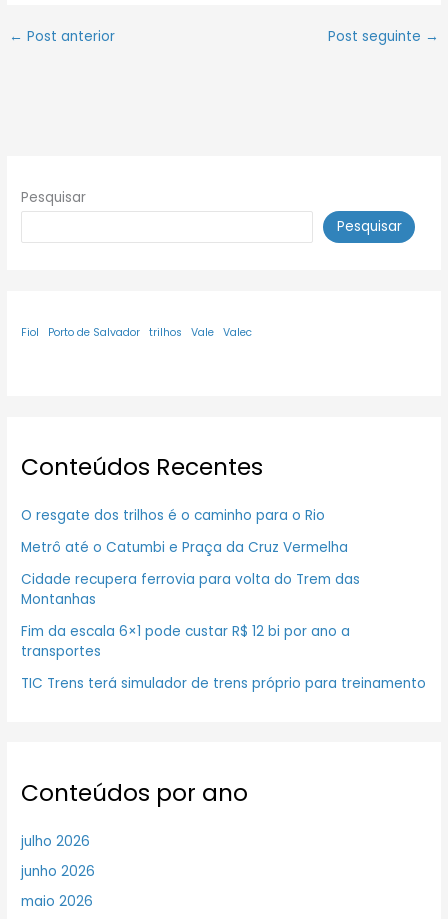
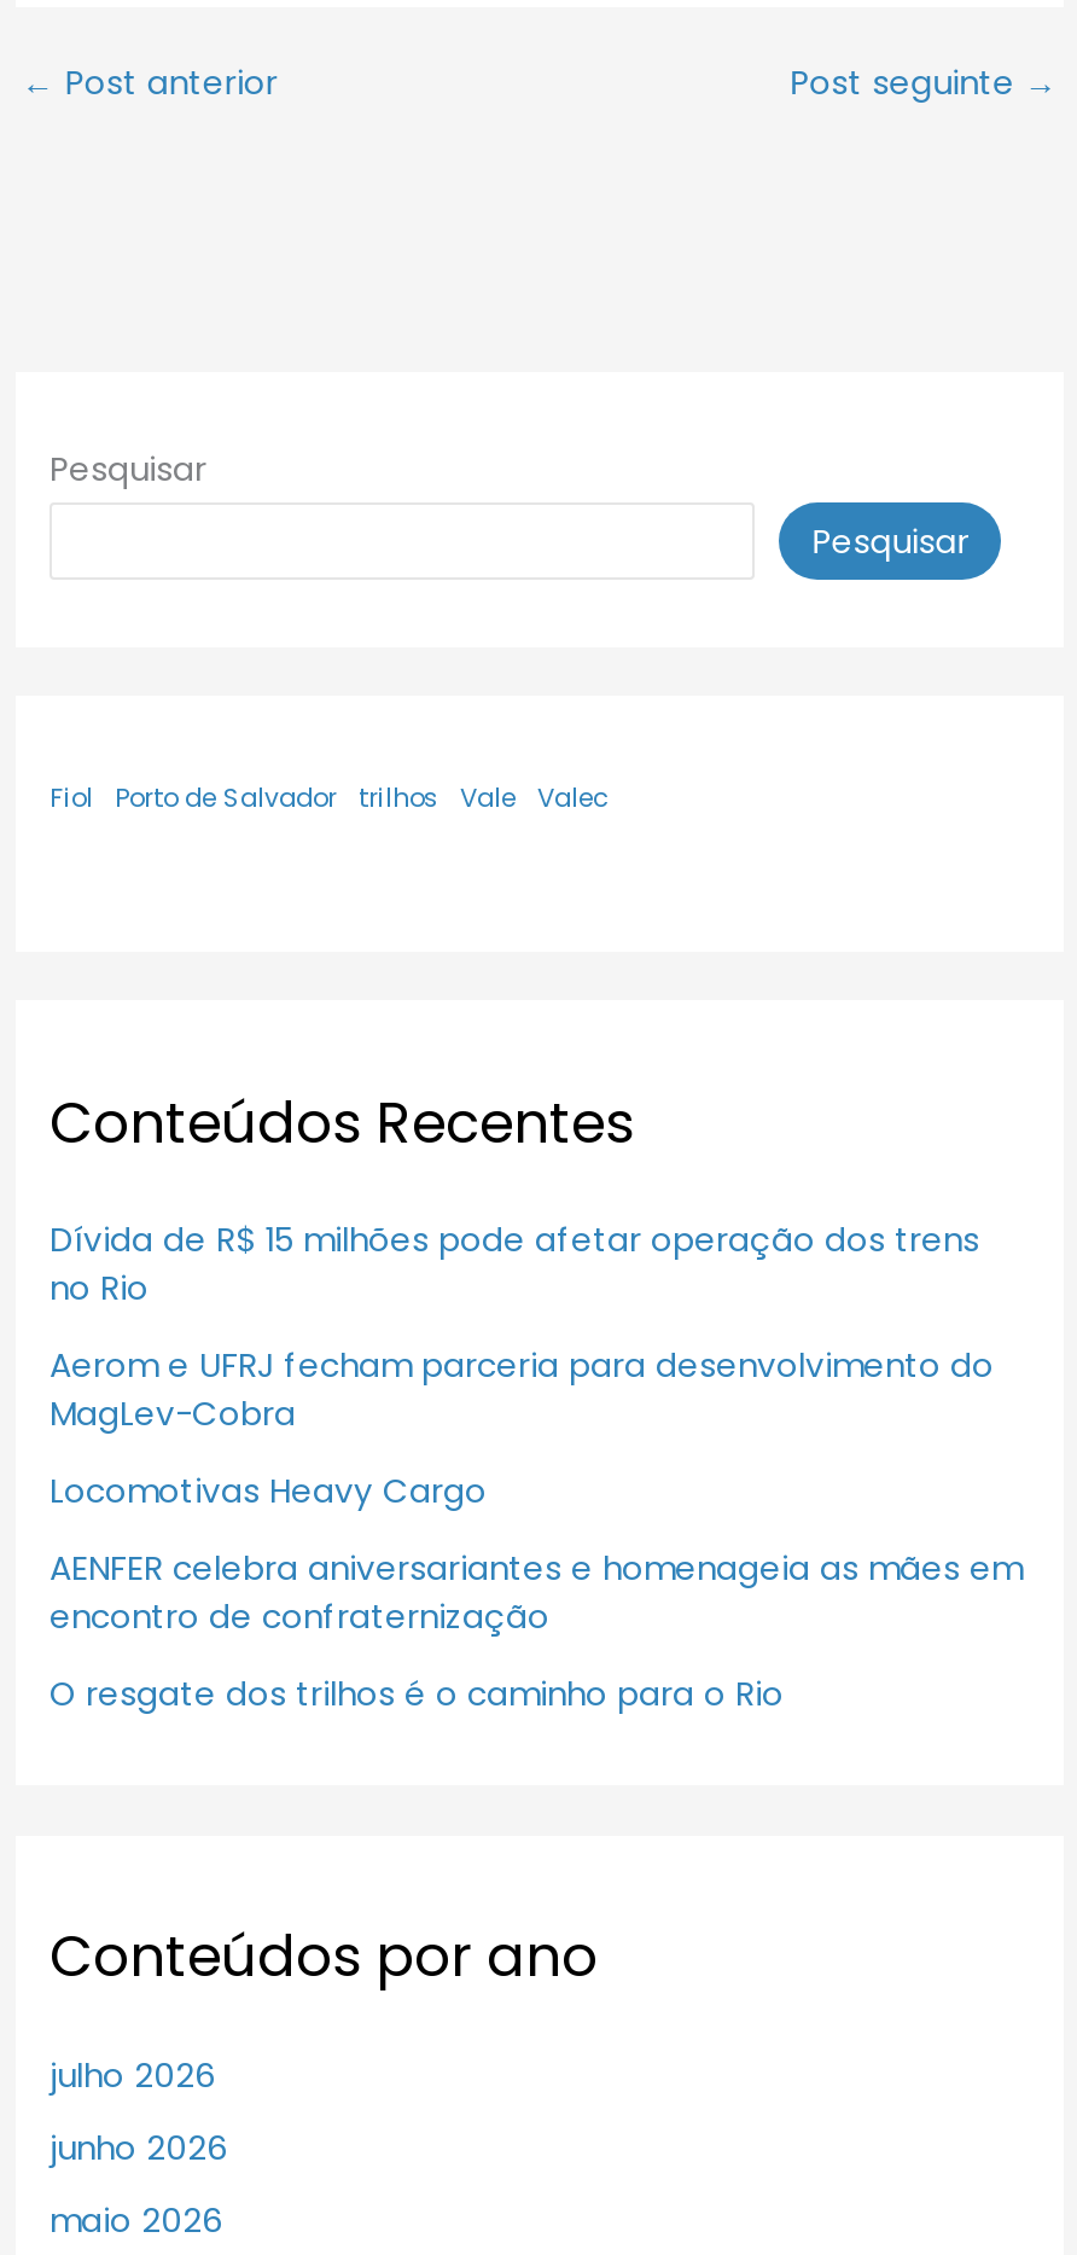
none -> [50,1218,1023,1641] Dívida de R$ 15 milhões pode afetar operação dos trens | no Rio | Aerom e UFRJ fecham parceria para desenvolvimento do | MagLev-Cobra | Locomotivas Heavy Cargo | AENFER celebra aniversariantes e homenageia as mães em | encontro de confraternização
moved [21,506,325,525] -> [50,1672,784,1718]: O resgate dos trilhos é o caminho para o Rio
[21,538,426,693] Metrô até o Catumbi e Praça da Cruz Vermelha | Cidade recupera ferrovia para volta do Trem das | Montanhas | Fim da escala 6×1 pode custar R$ 12 bi por ano a | transportes | TIC Trens terá simulador de trens próprio para treinamento -> none

